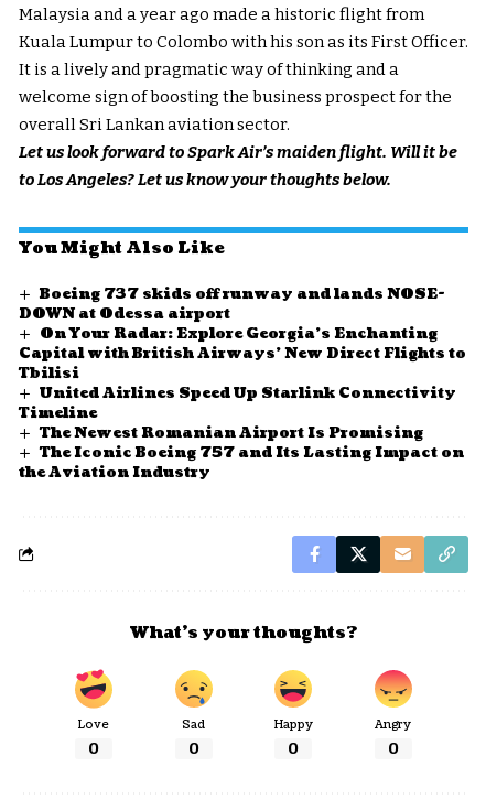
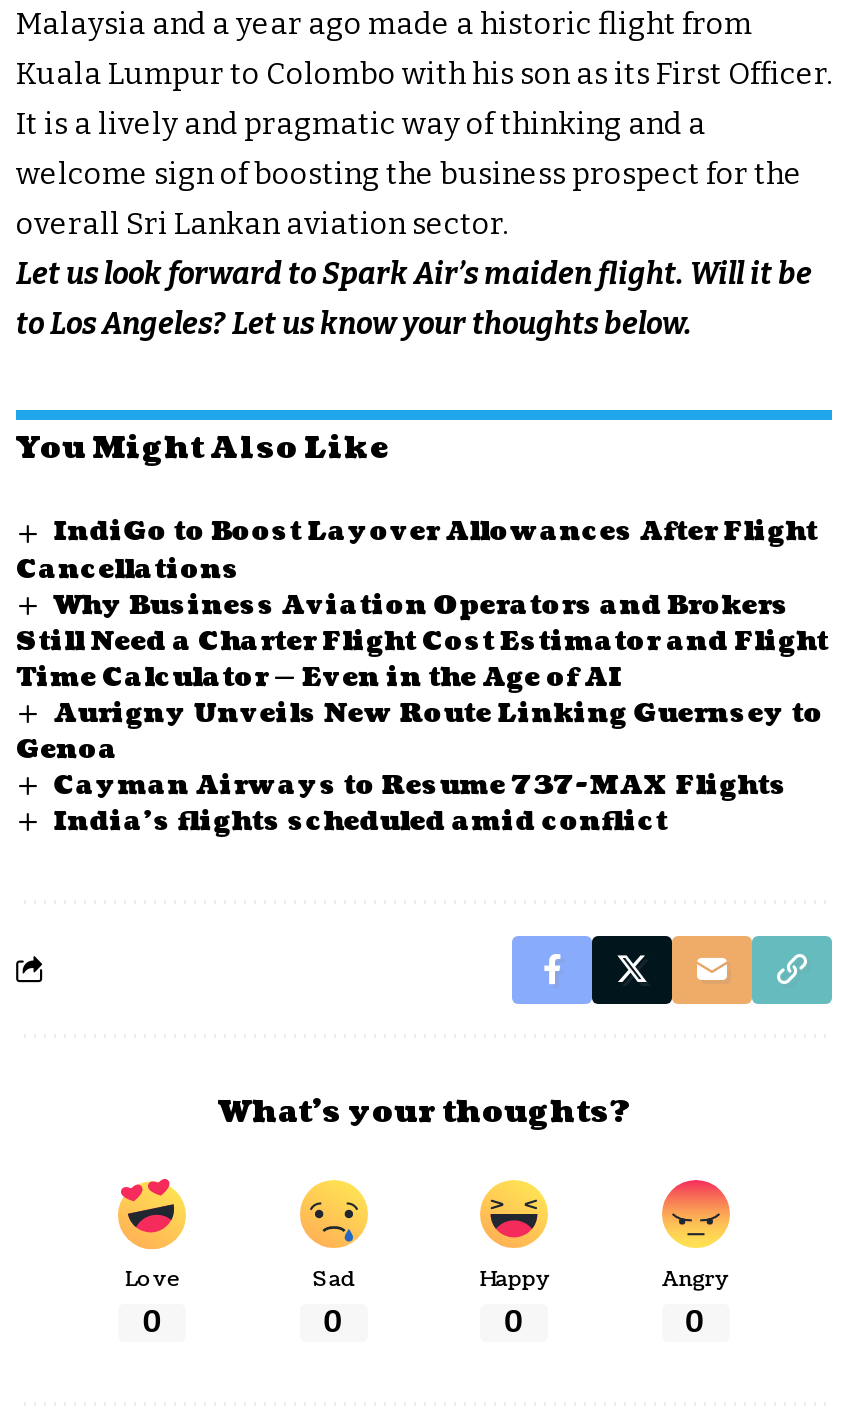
[19,284,466,483] Boeing 737 skids off runway and lands NOSE- | DOWN at Odessa airport | On Your Radar: Explore Georgia’s Enchanting | Capital with British Airways’ New Direct Flights to | Tbilisi | United Airlines Speed Up Starlink Connectivity | Timeline | The Newest Romanian Airport Is Promising | The Iconic Boeing 757 and Its Lasting Impact on | the Aviation Industry -> [16,515,828,840] IndiGo to Boost Layover Allowances After Flight | Cancellations | Why Business Aviation Operators and Brokers | Still Need a Charter Flight Cost Estimator and Flight | Time Calculator — Even in the Age of AI | Aurigny Unveils New Route Linking Guernsey to | Genoa | Cayman Airways to Resume 737-MAX Flights | India’s flights scheduled amid conflict

